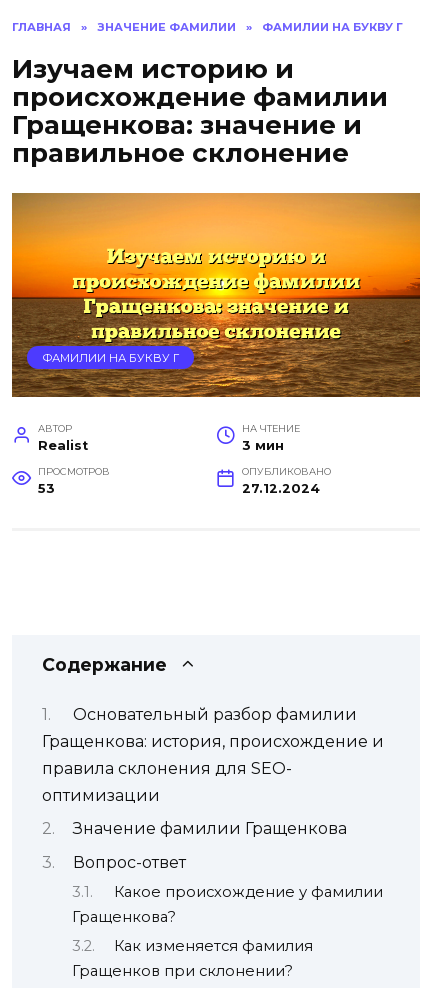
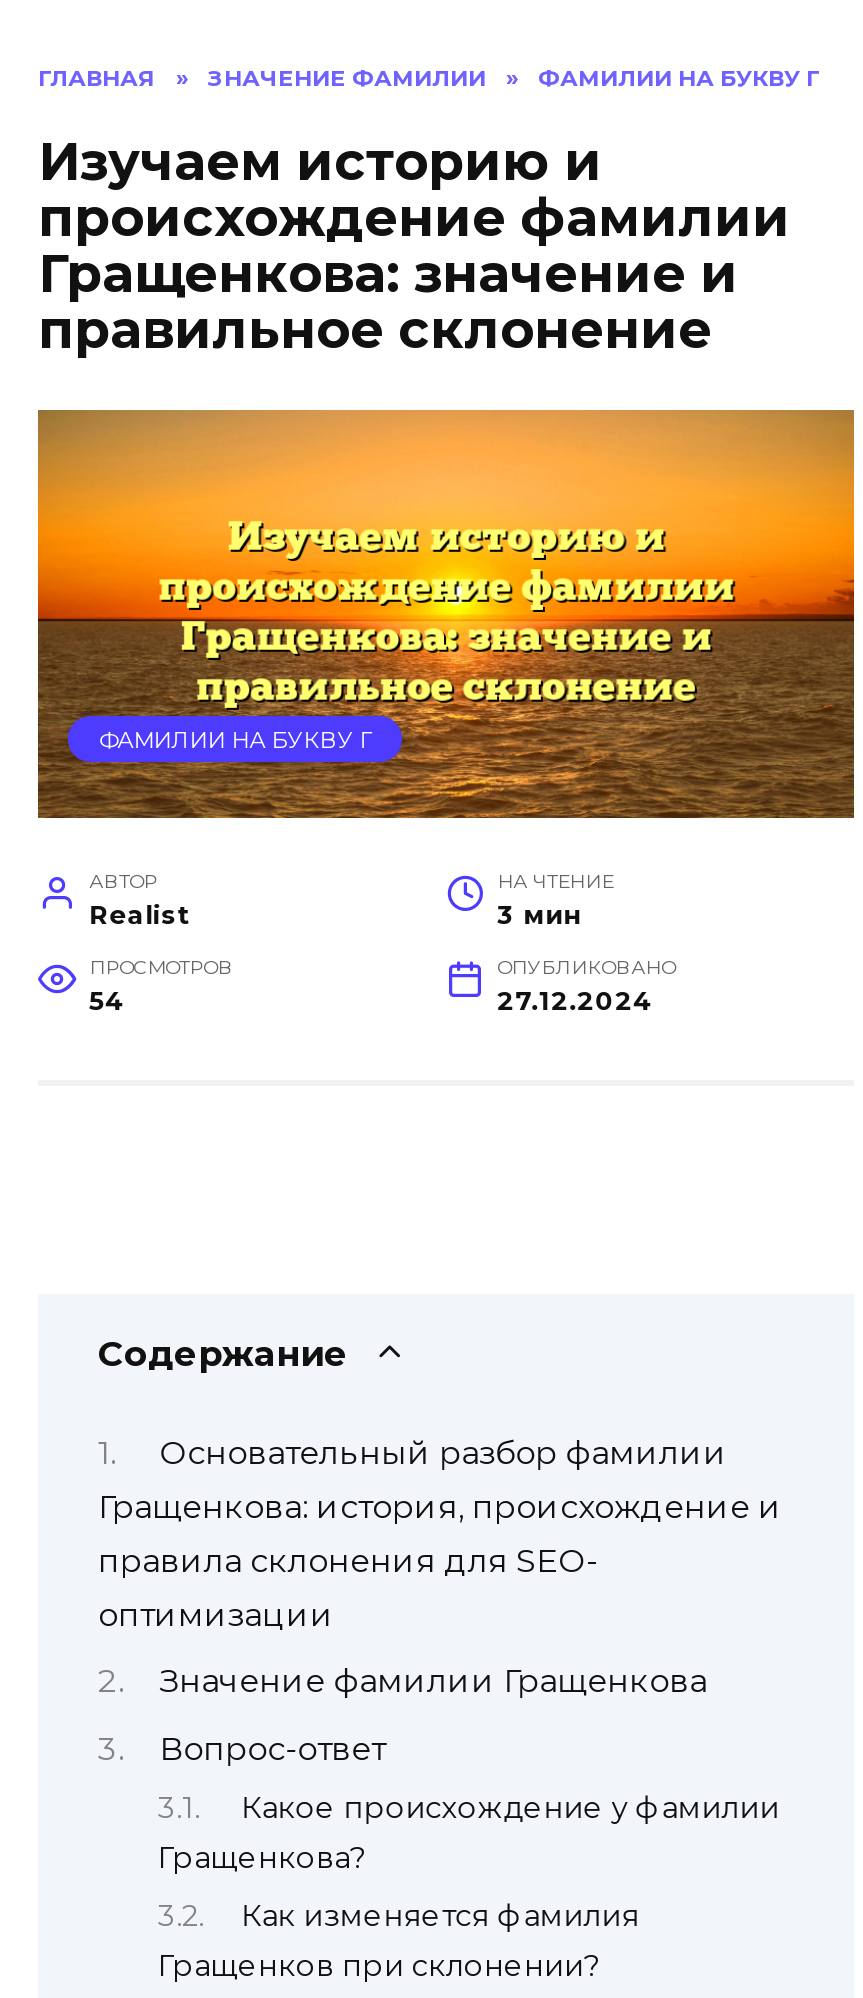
[38,481,55,496] 53 -> [89,987,125,1017] 54

